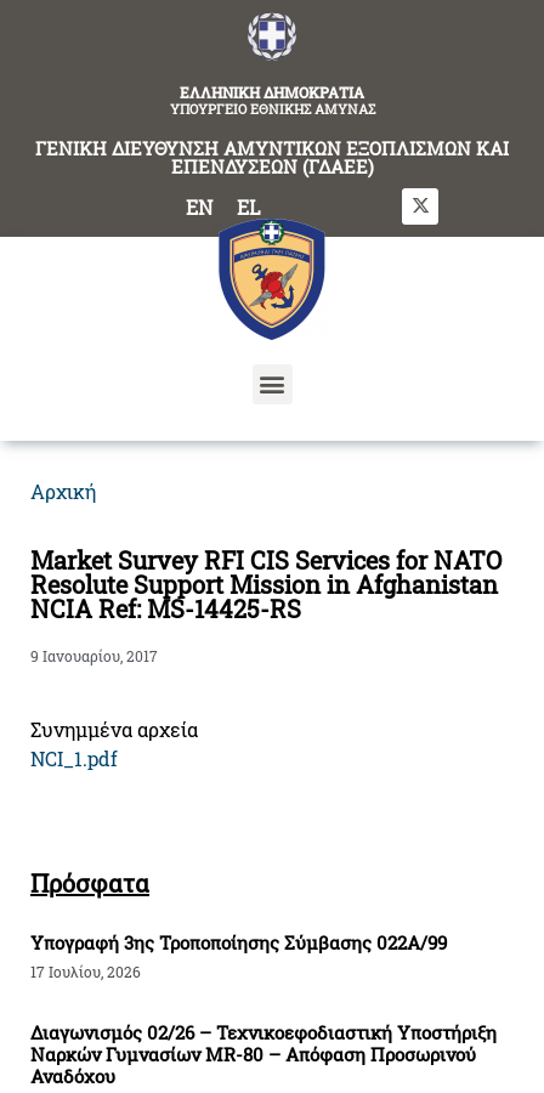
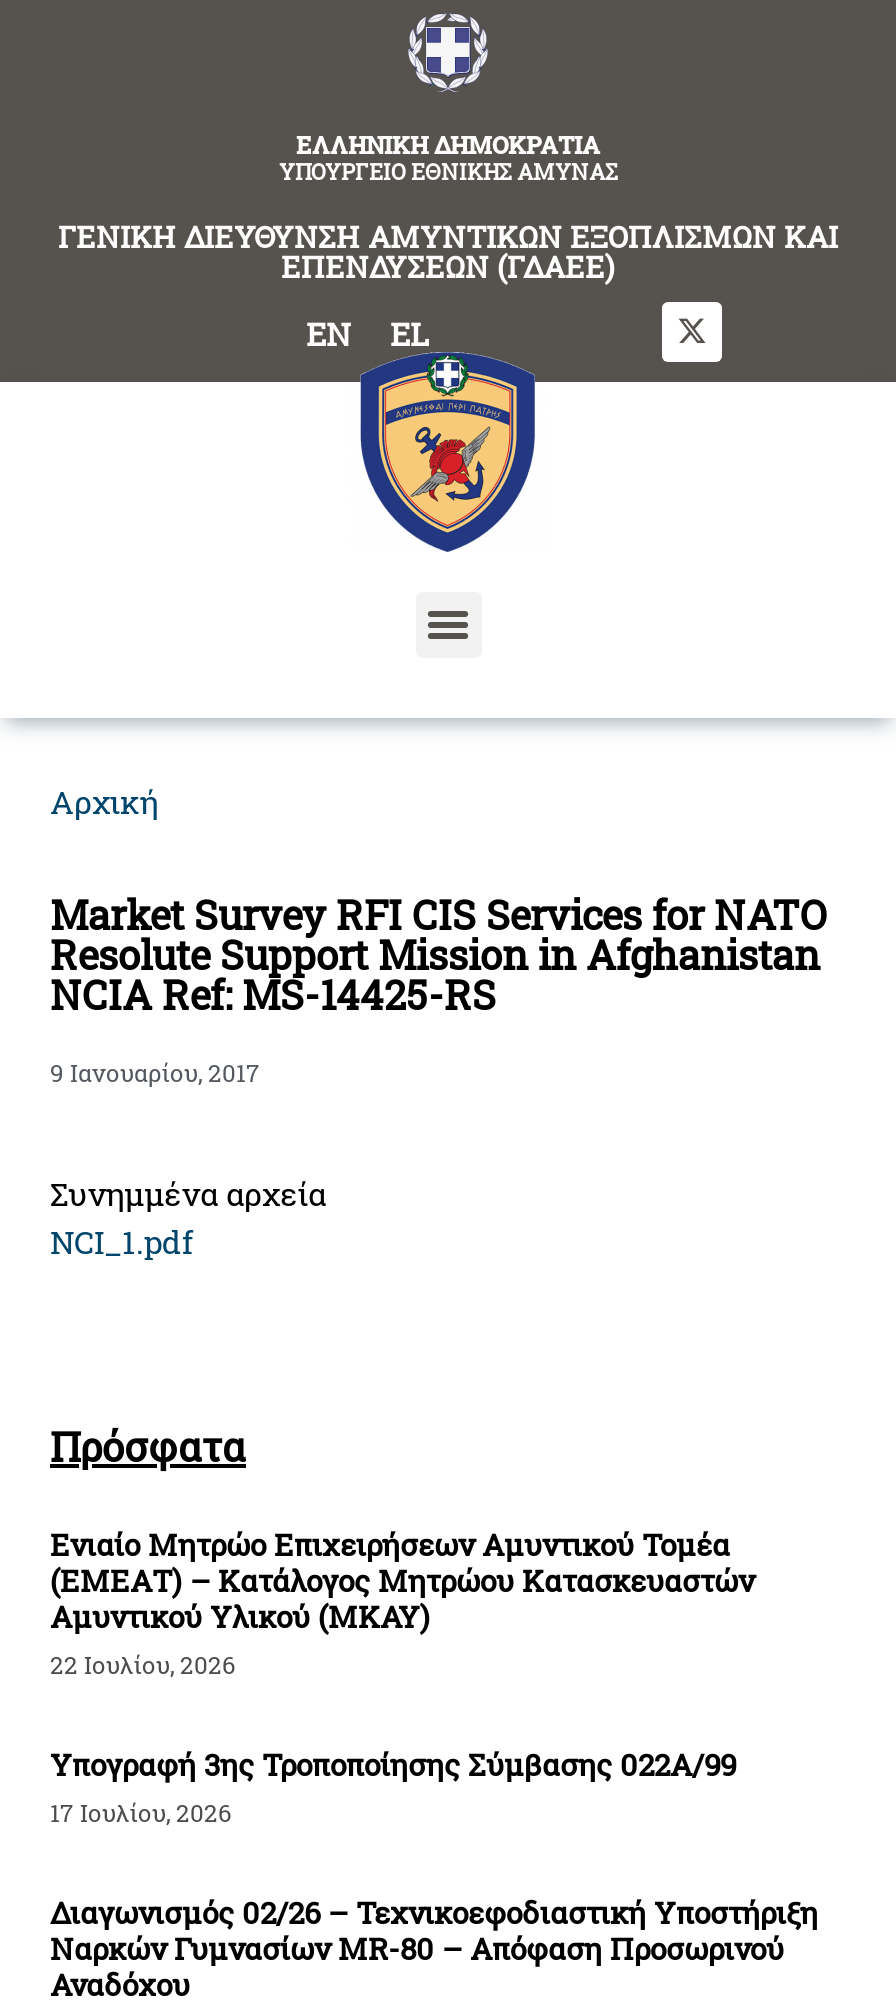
none -> [50,1524,754,1680] Ενιαίο Μητρώο Επιχειρήσεων Αμυντικού Τομέα | (ΕΜΕΑΤ) – Κατάλογος Μητρώου Κατασκευαστών | Αμυντικού Υλικού (ΜΚΑΥ) | 22 Ιουλίου, 2026

